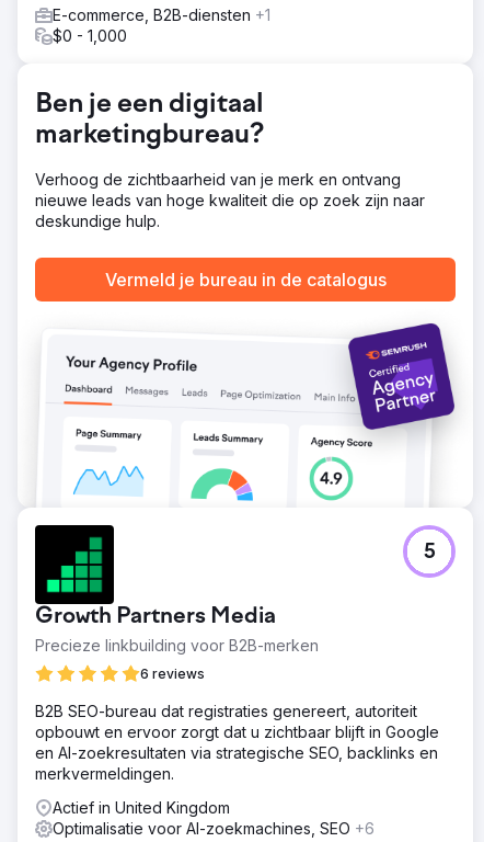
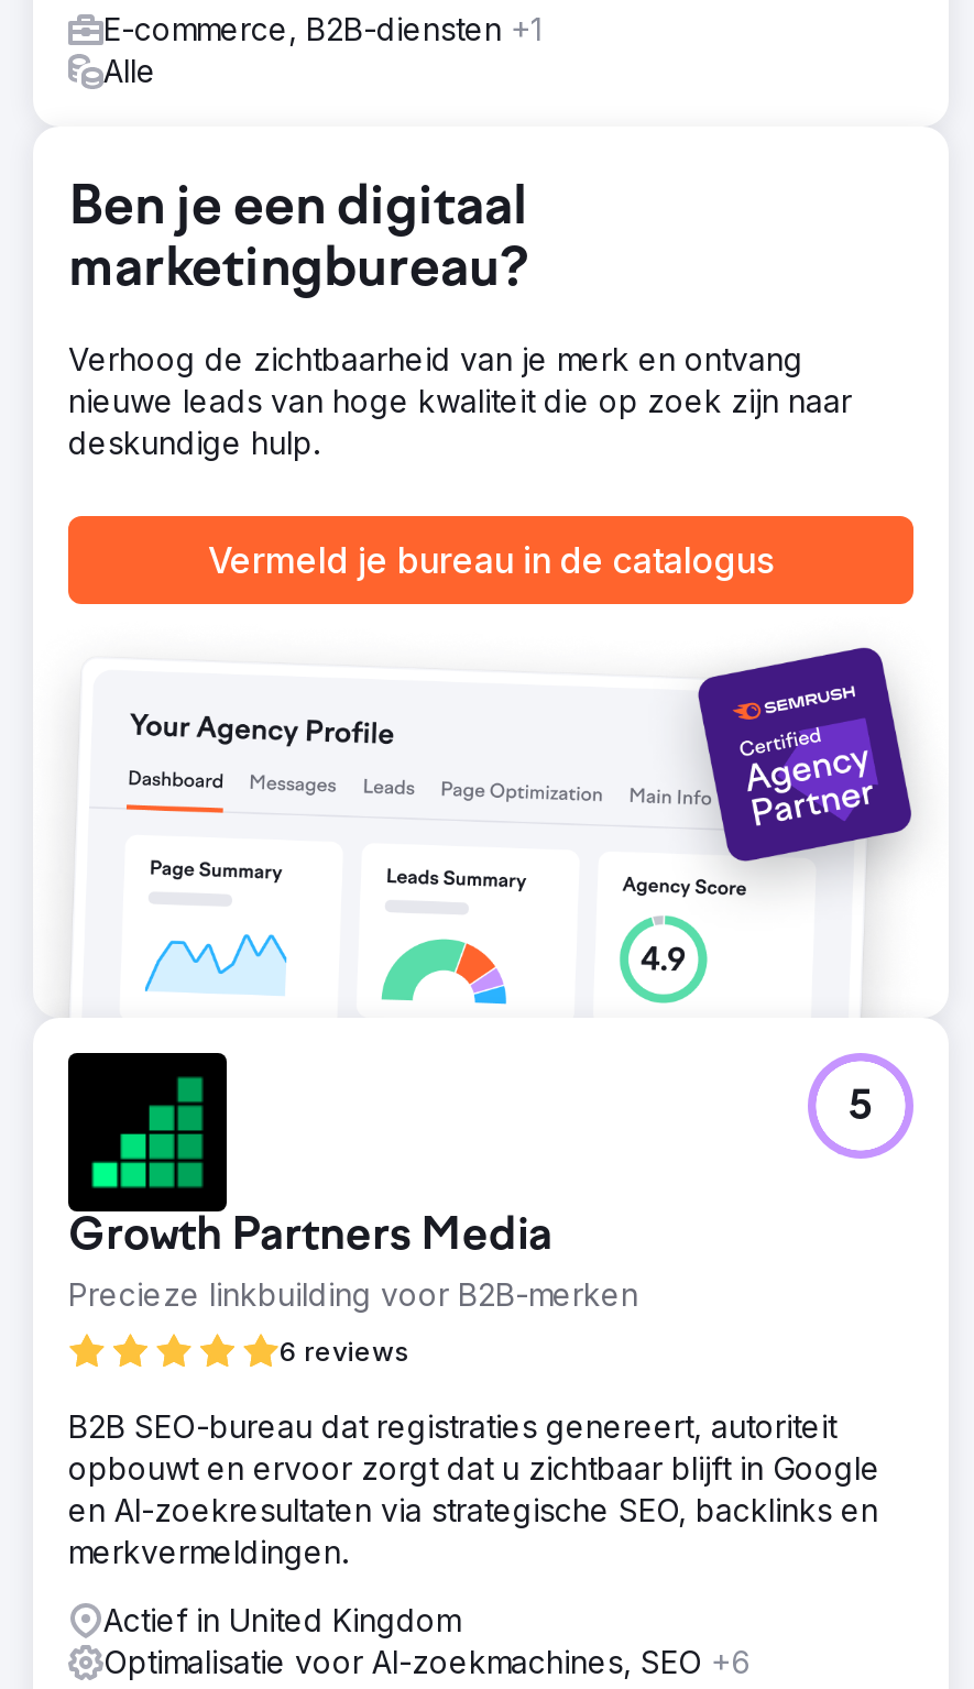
[53,26,127,45] $0 - 1,000 -> [103,52,156,89] Alle

